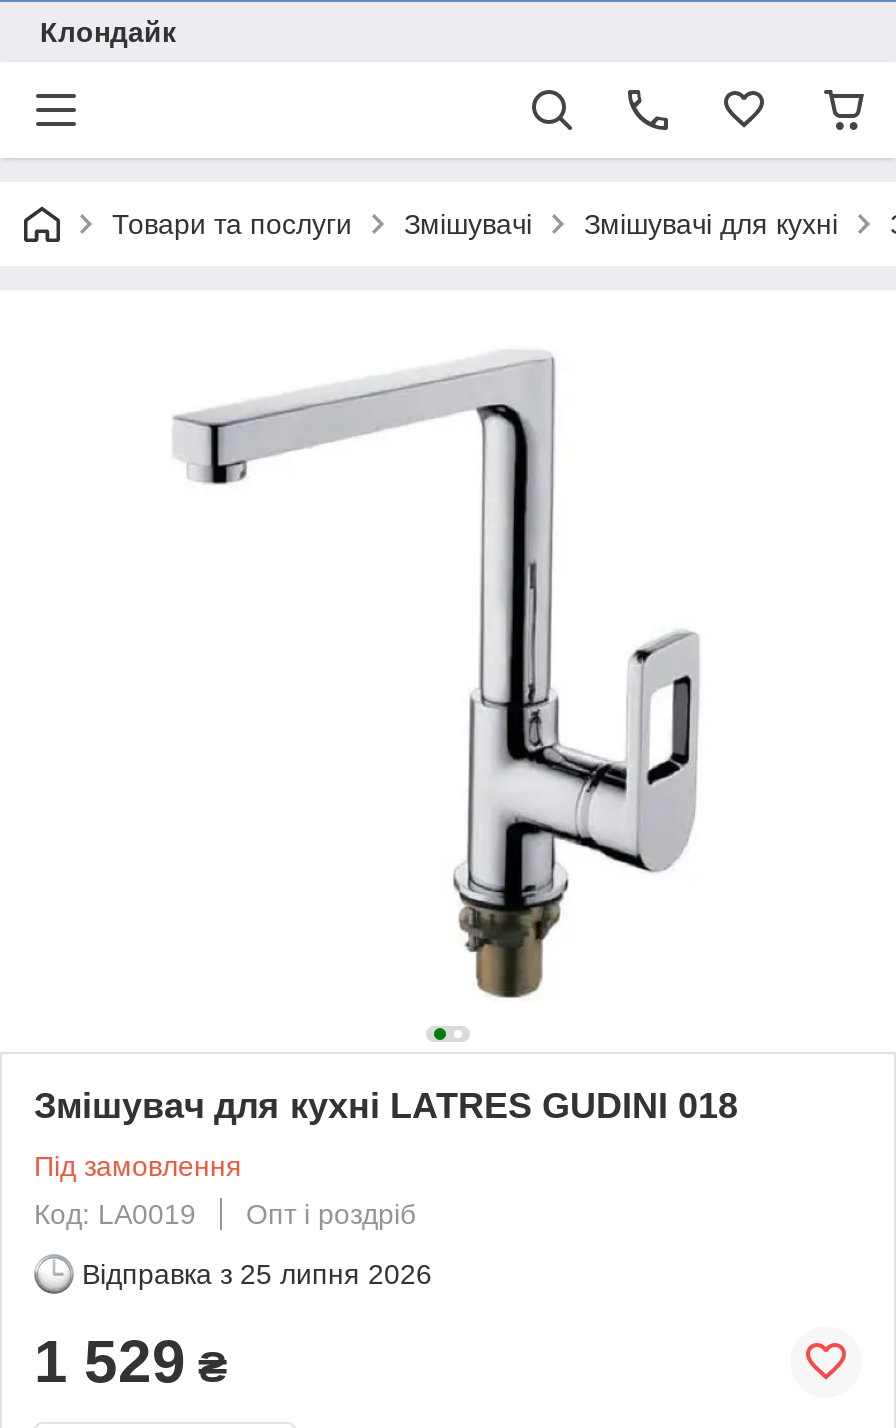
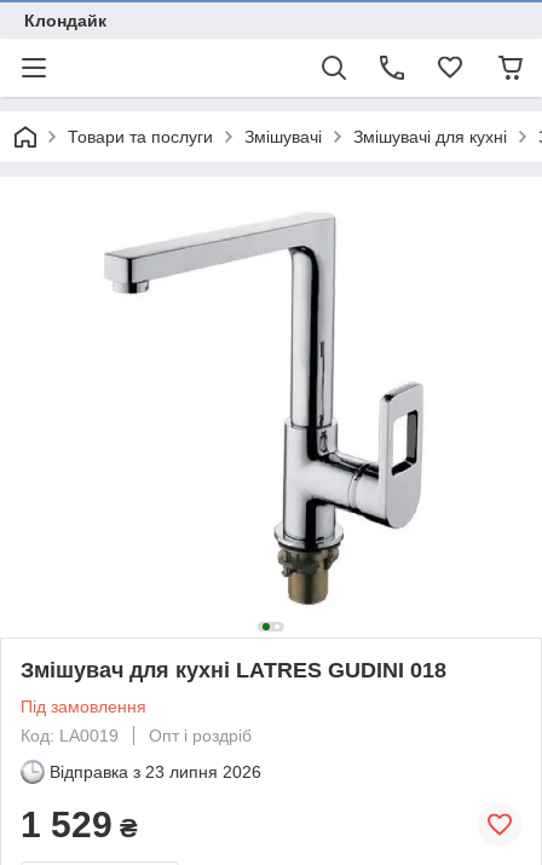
[82,1258,432,1290] Відправка з 25 липня 2026 -> [50,762,261,781] Відправка з 23 липня 2026

